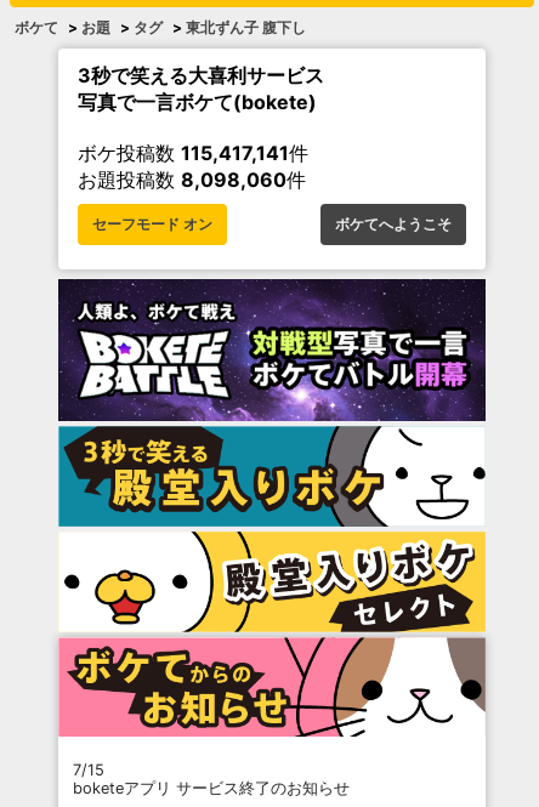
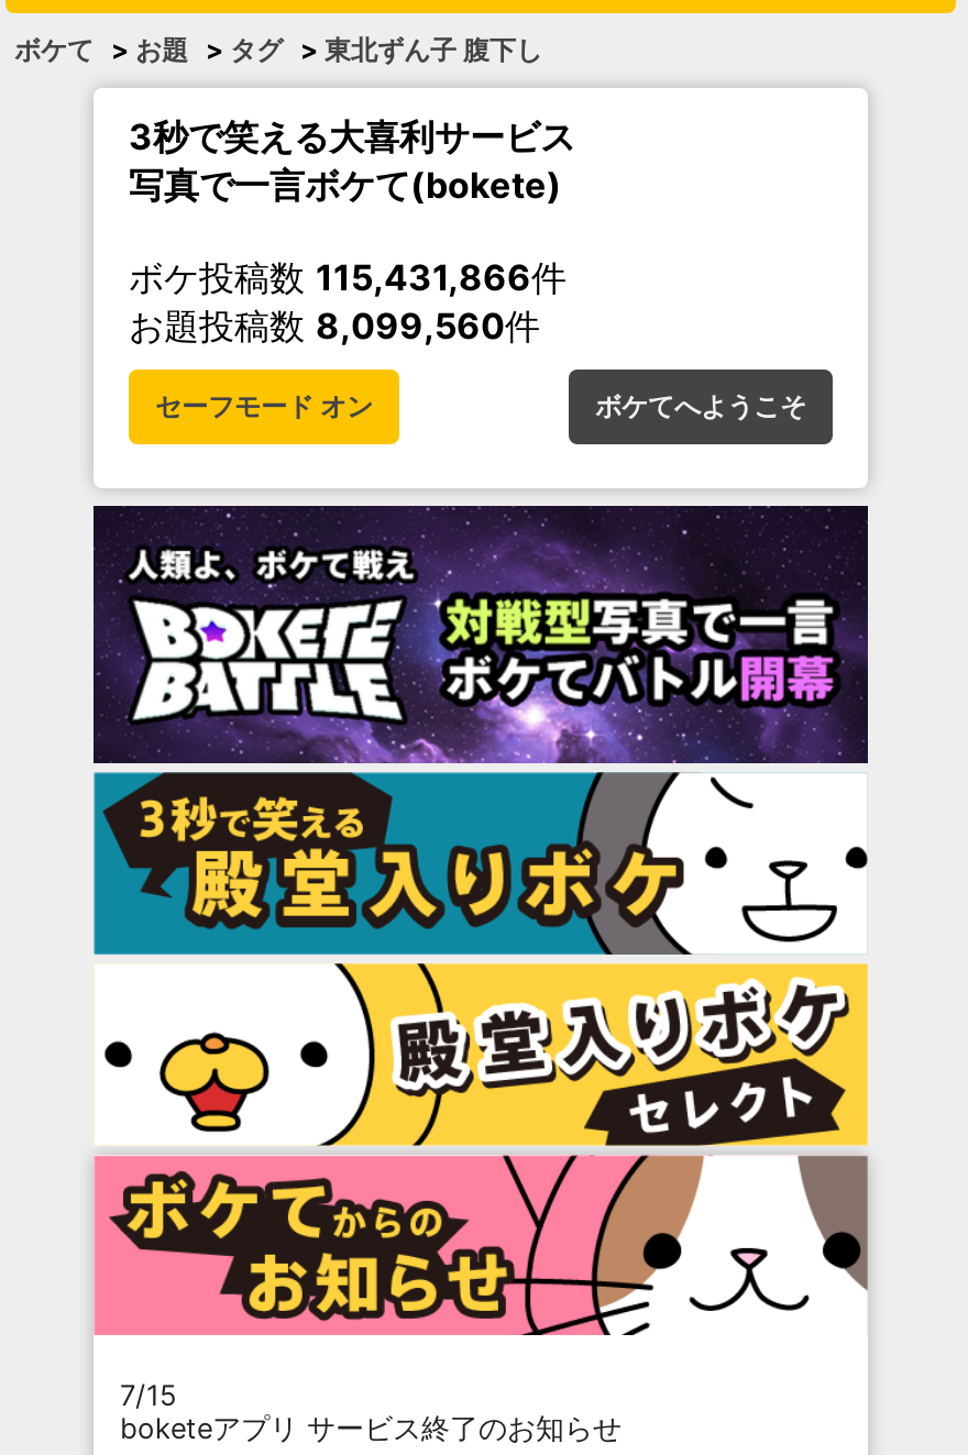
[78,141,308,165] ボケ投稿数115,417,141件 -> [129,255,566,299] ボケ投稿数115,431,866件
[78,168,306,192] お題投稿数8,098,060件 -> [129,304,540,348] お題投稿数8,099,560件

